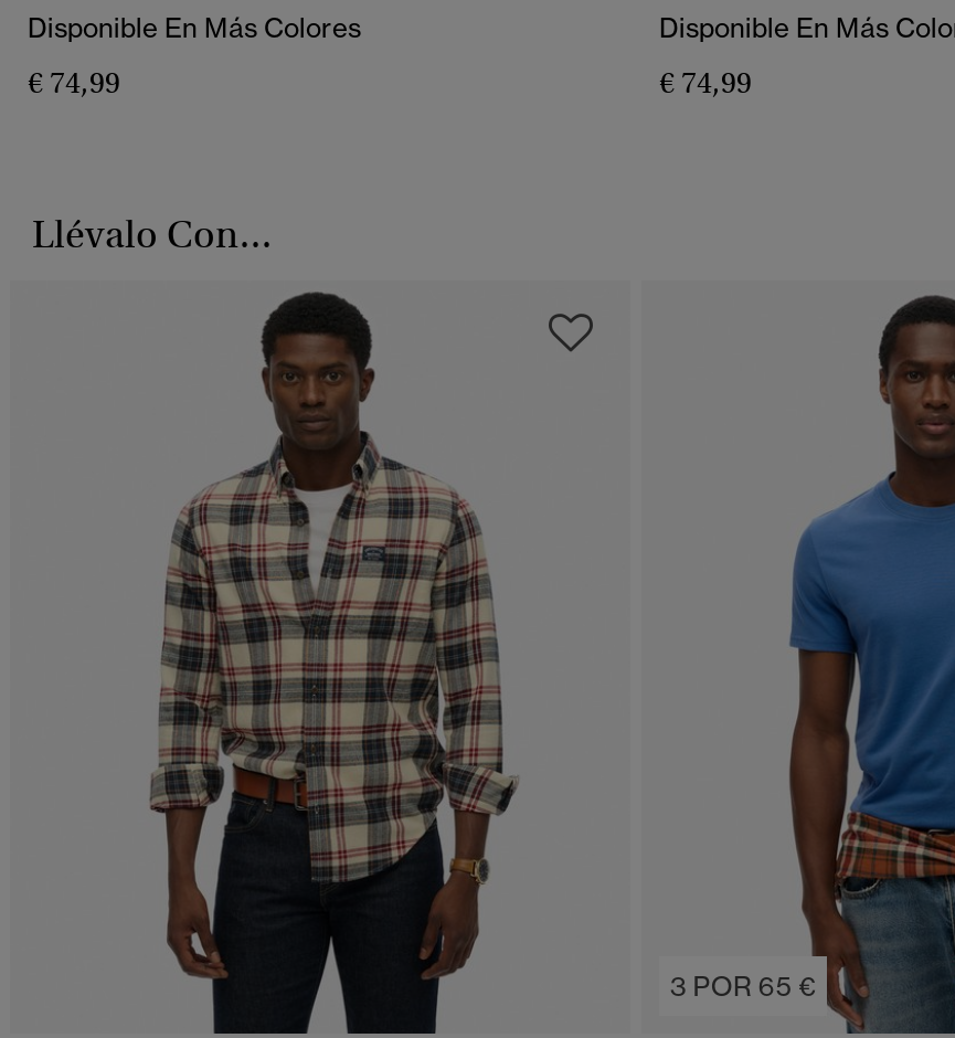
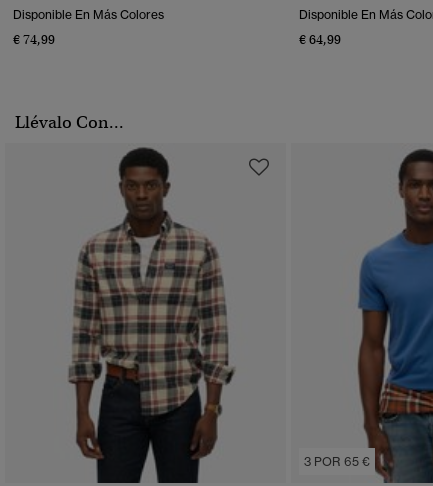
[659,64,752,102] € 74,99 -> [299,31,341,48] € 64,99

